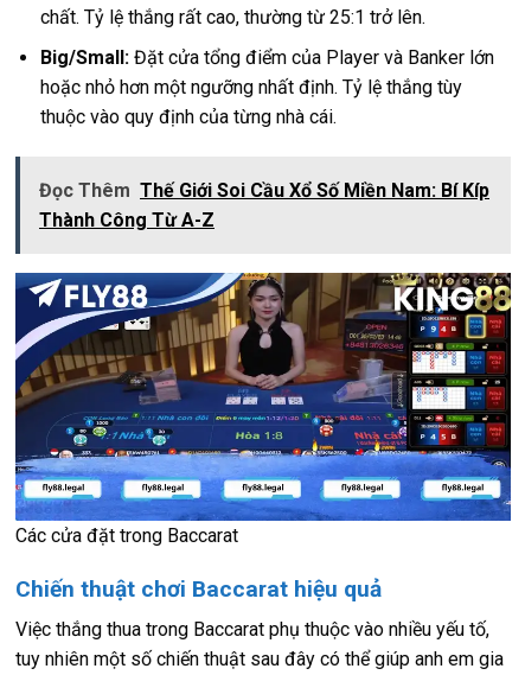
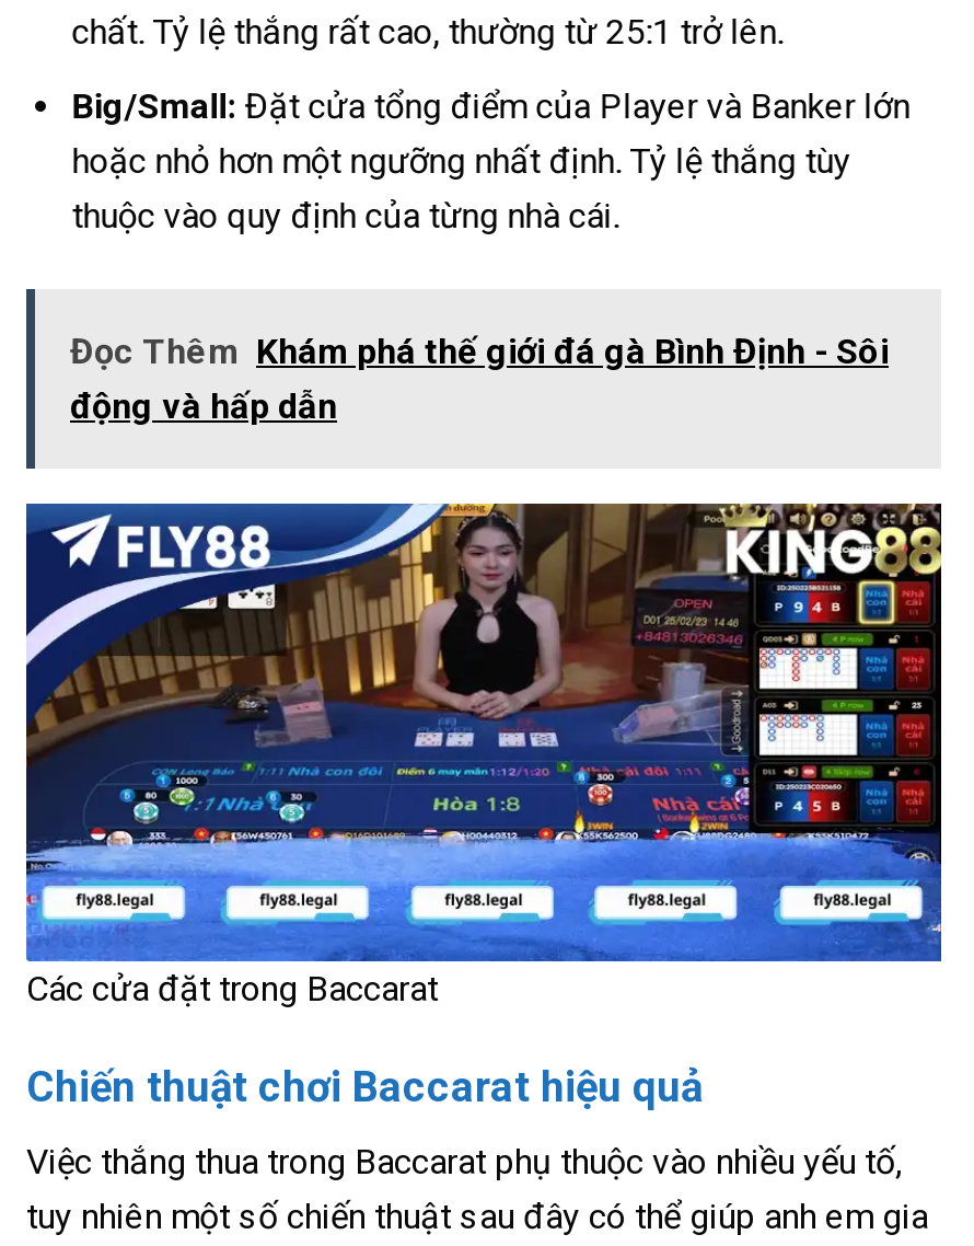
[39,179,489,231] Đọc Thêm Thế Giới Soi Cầu Xổ Số Miền Nam: Bí Kíp | Thành Công Từ A-Z -> [70,331,889,427] Đọc Thêm Khám phá thế giới đá gà Bình Định - Sôi | động và hấp dẫn

